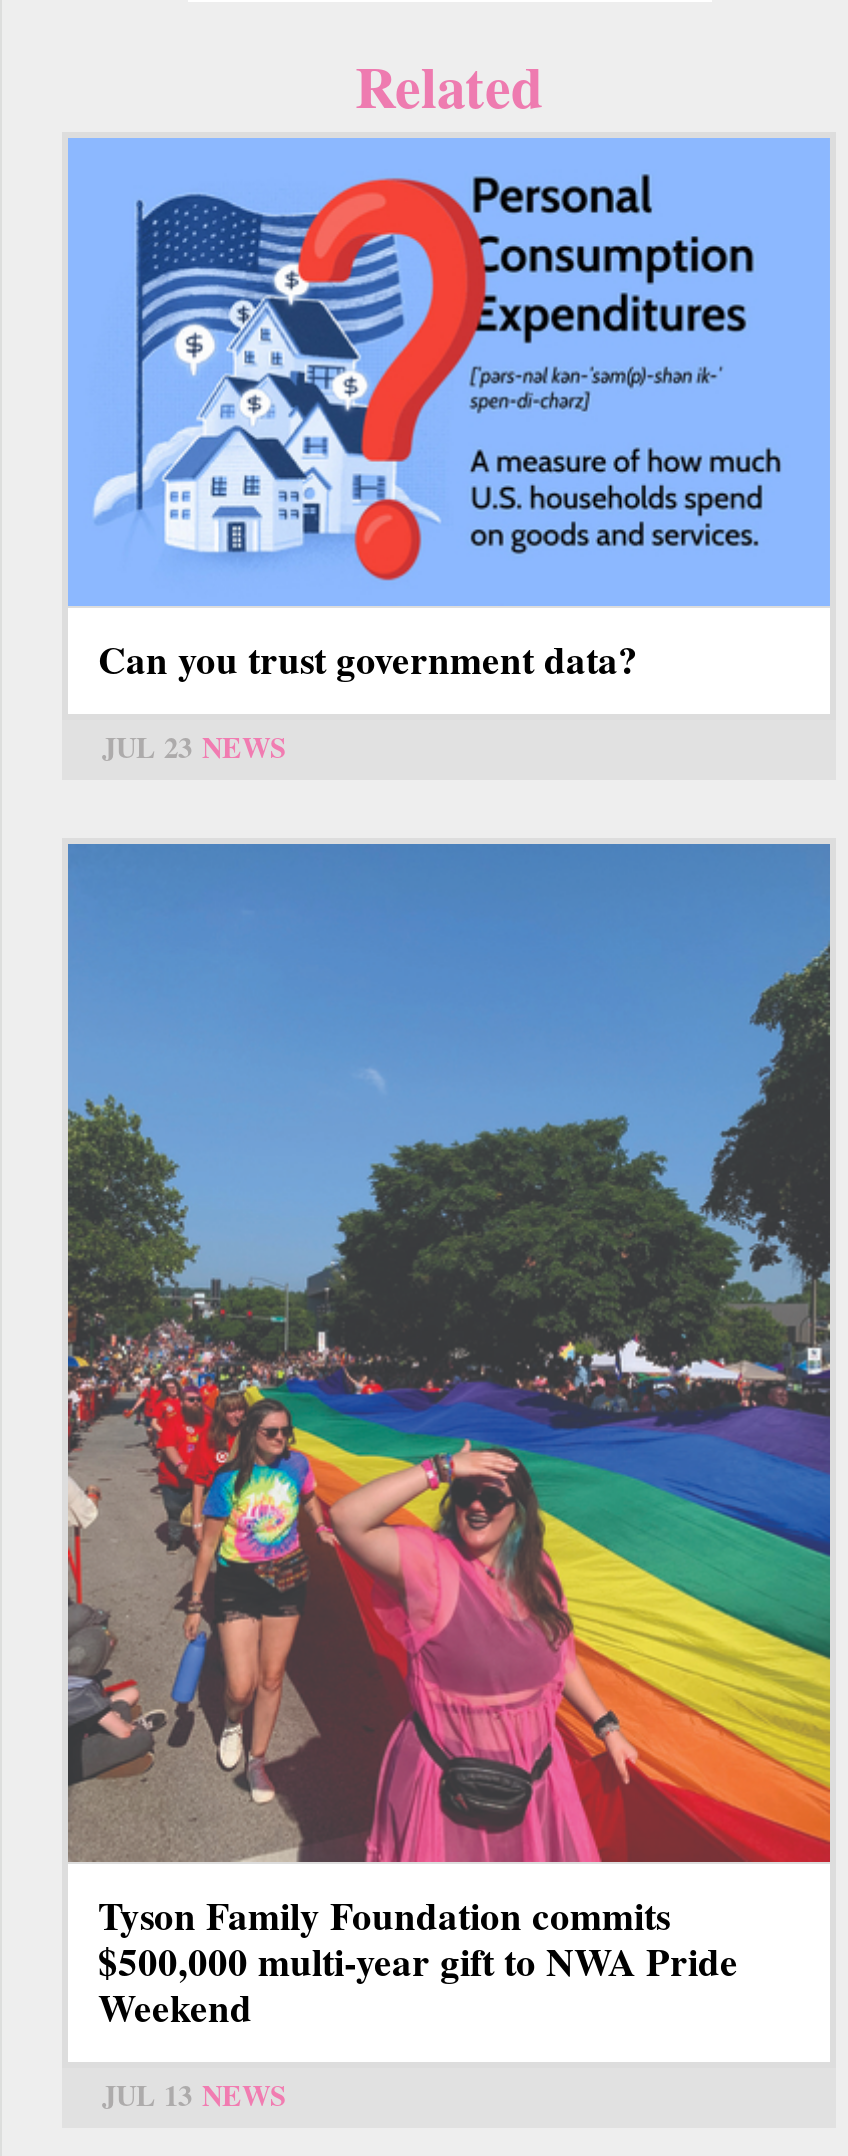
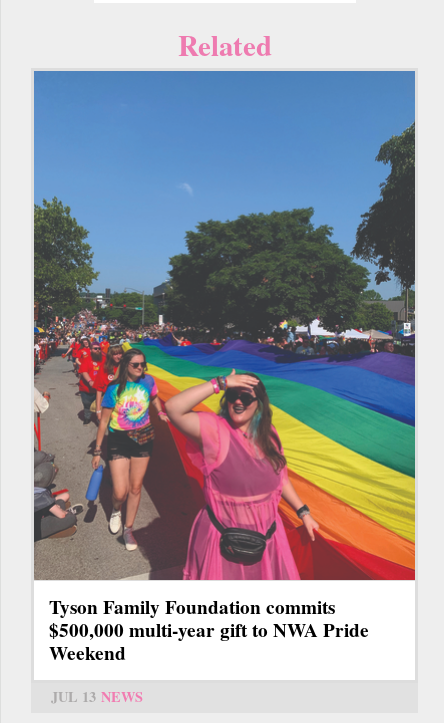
[68,138,830,768] [image] | Can you trust government data? | JUL 23 NEWS -> none

